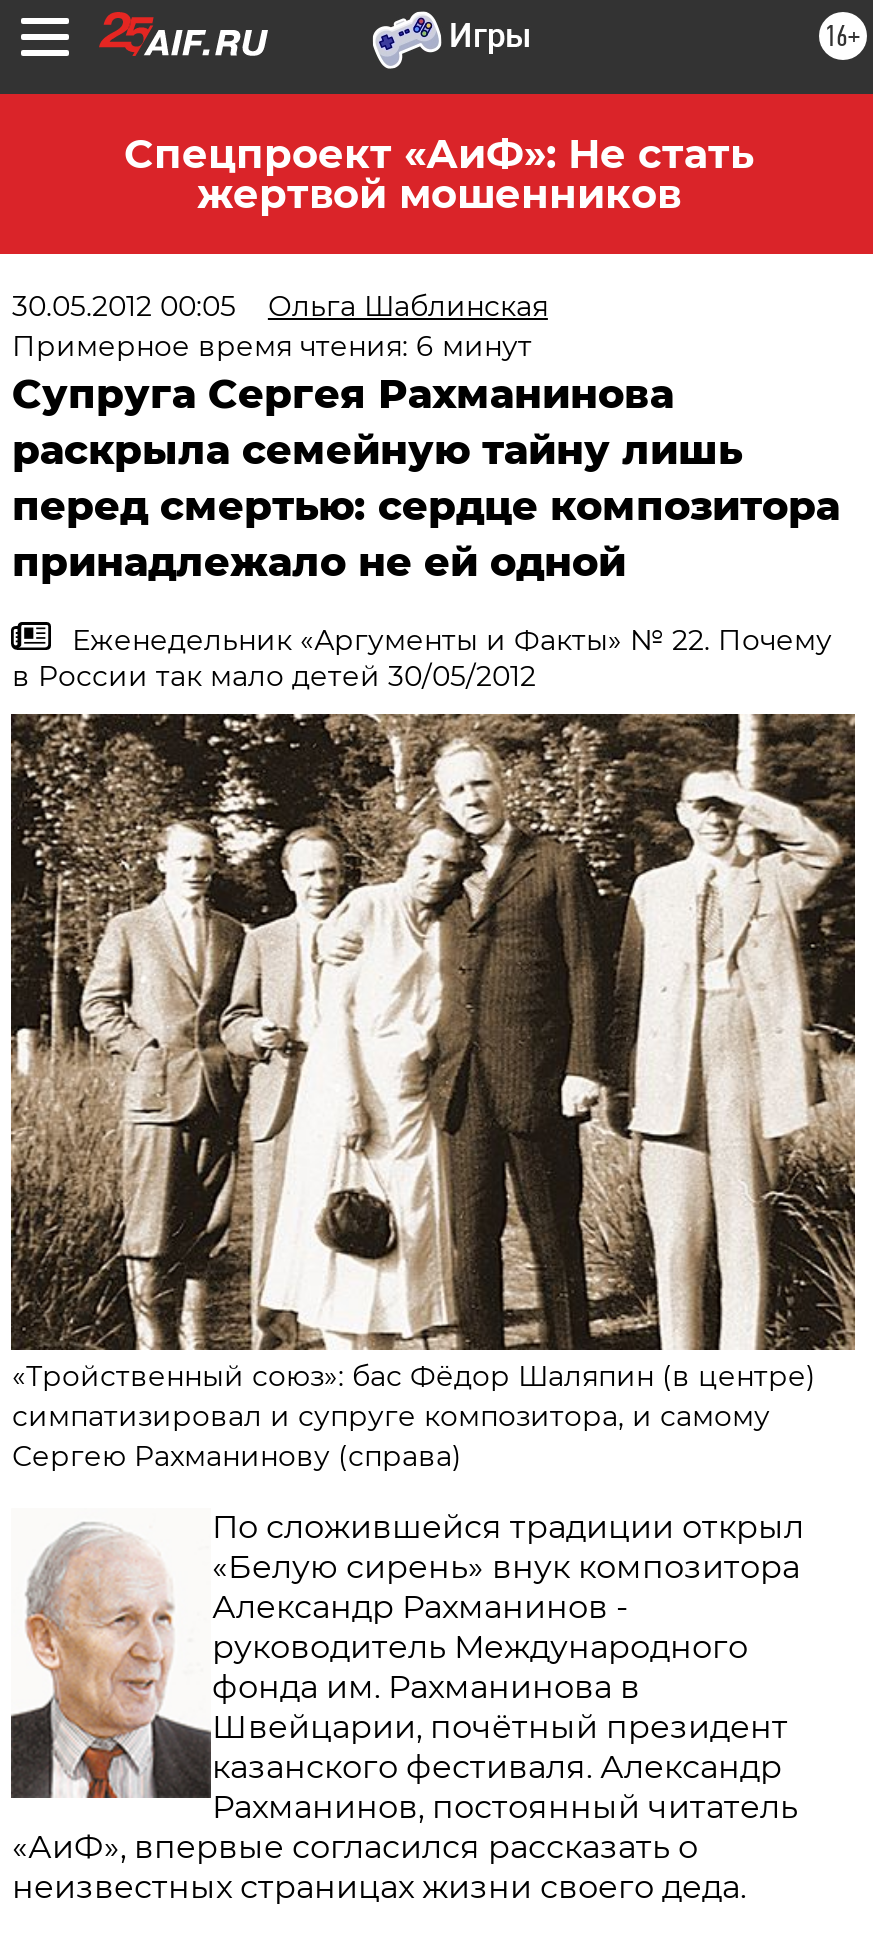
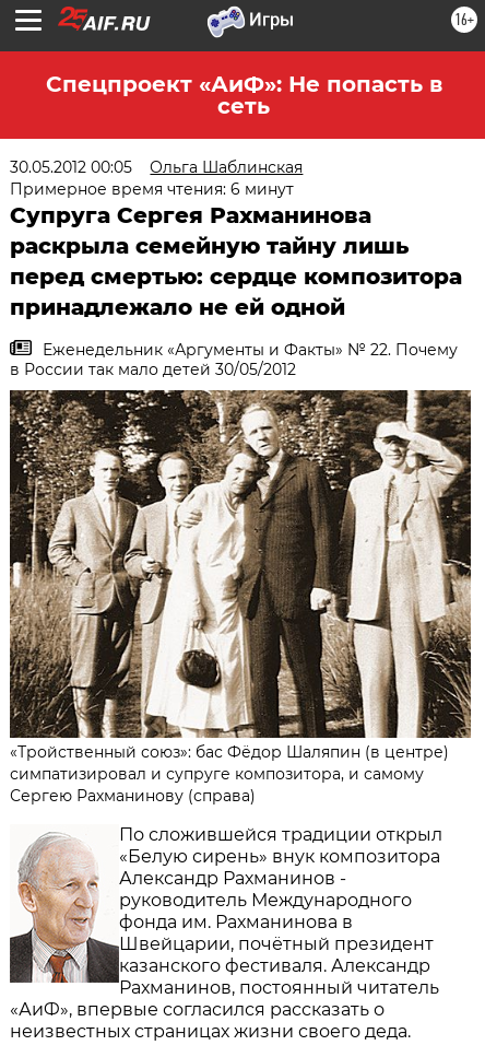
[124,130,754,218] Спецпроект «АиФ»: Не стать | жертвой мошенников -> [45,71,442,119] Спецпроект «АиФ»: Не попасть в | сеть

